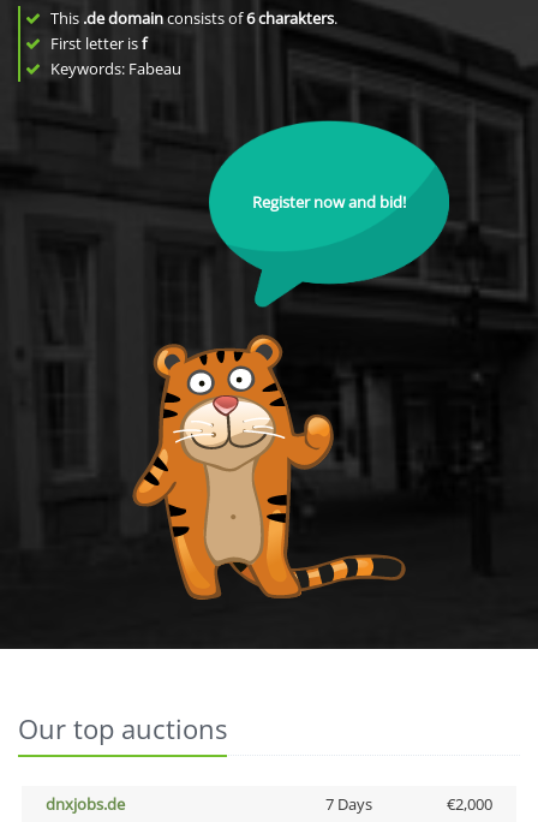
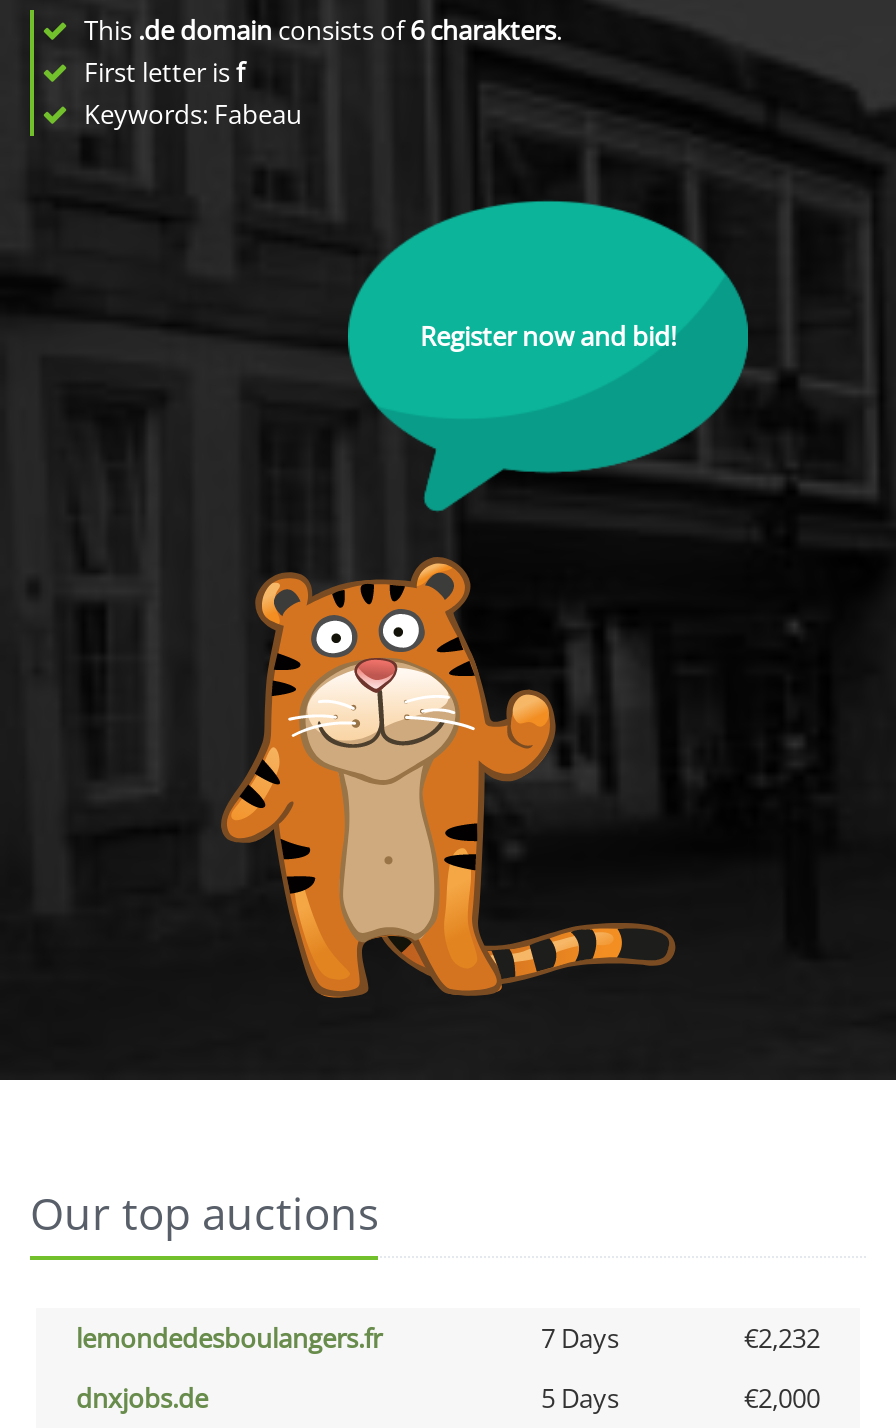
none -> [76,1320,820,1356] lemondedesboulangers.fr | 7 Days | €2,232
[325,793,372,815] 7 Days -> [541,1380,619,1416] 5 Days

